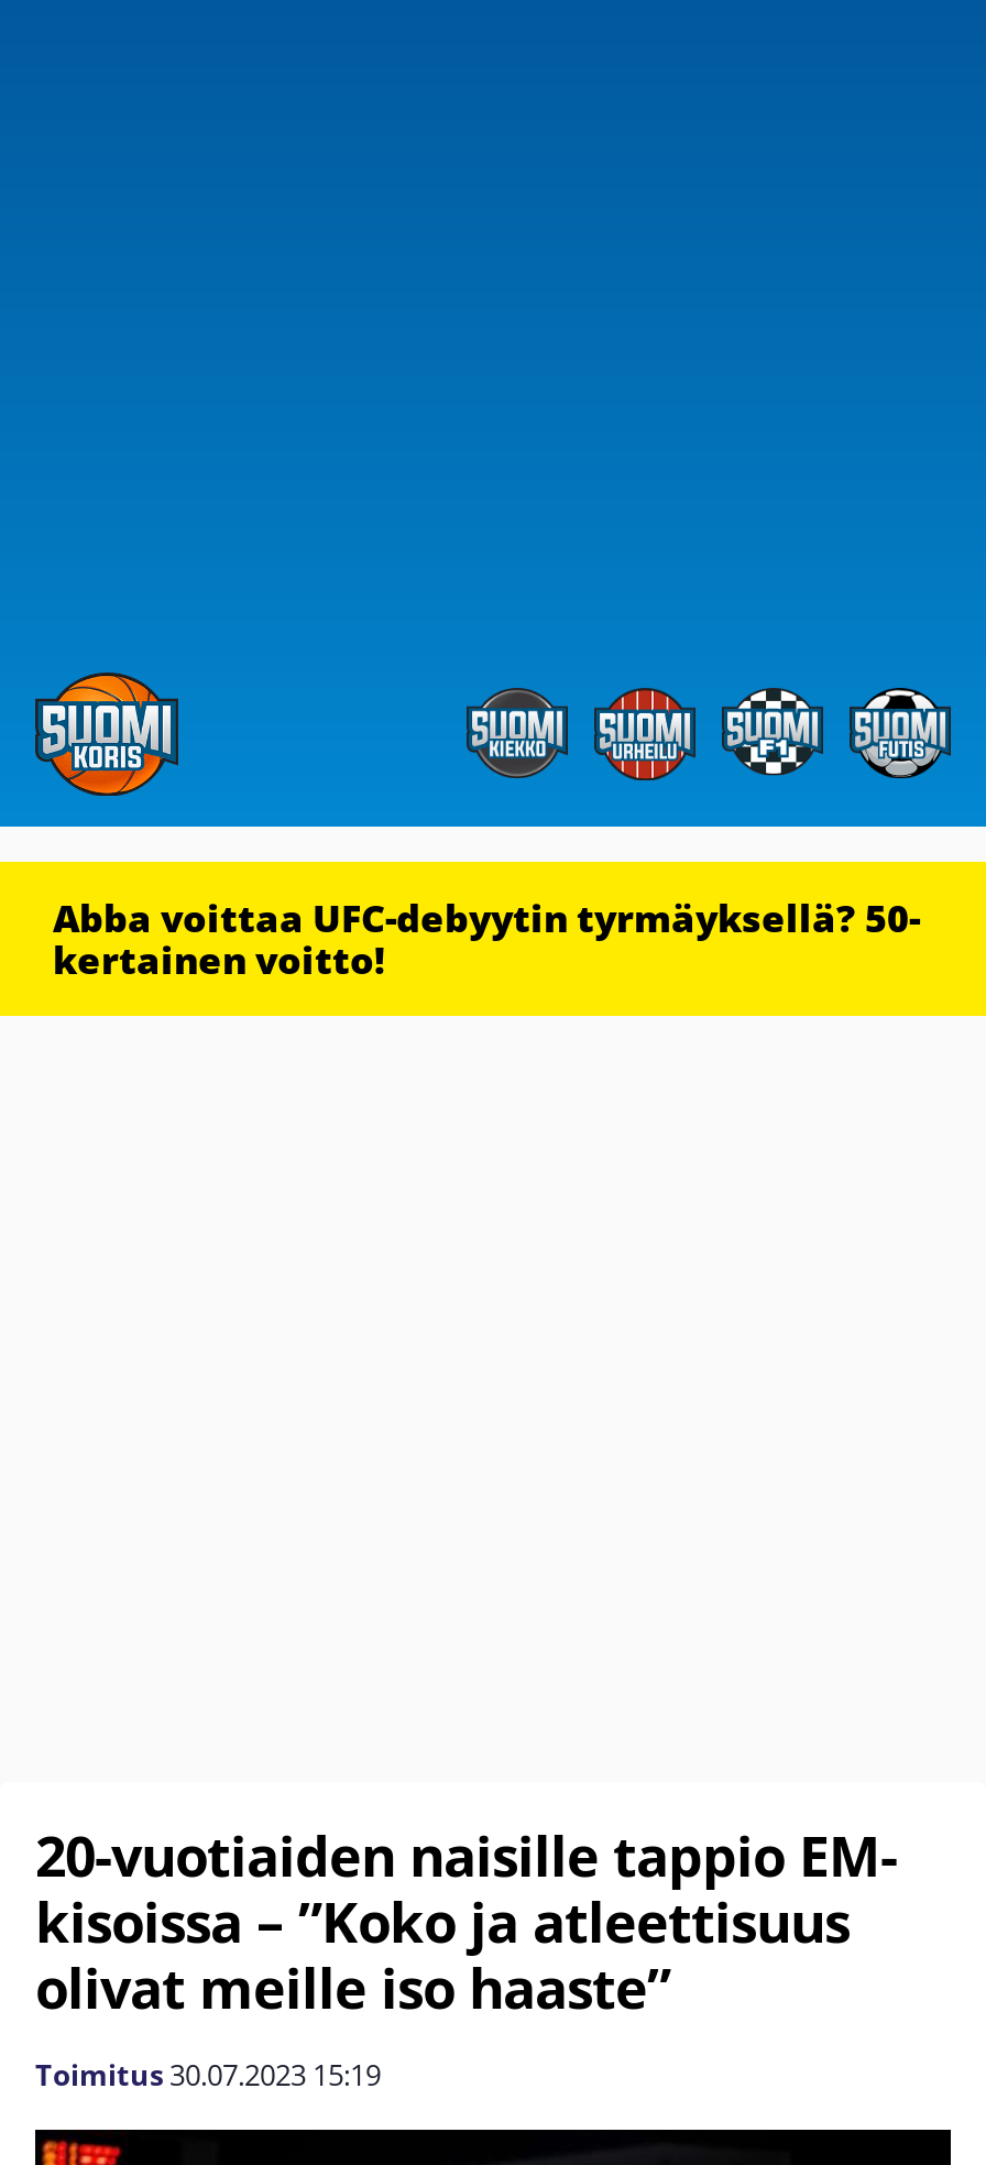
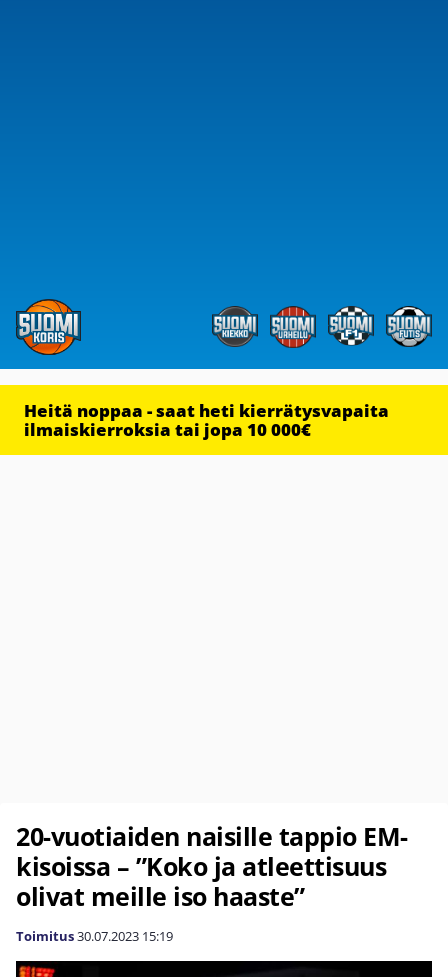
[53,893,920,985] Abba voittaa UFC-debyytin tyrmäyksellä? 50- | kertainen voitto! -> [24,399,389,441] Heitä noppaa - saat heti kierrätysvapaita | ilmaiskierroksia tai jopa 10 000€

